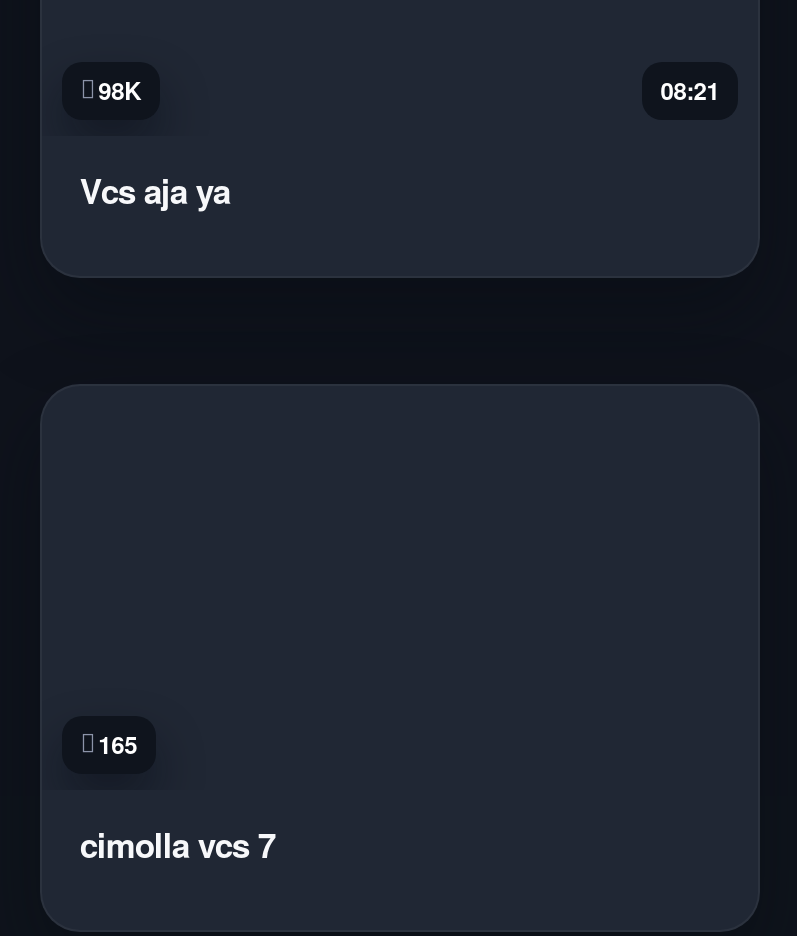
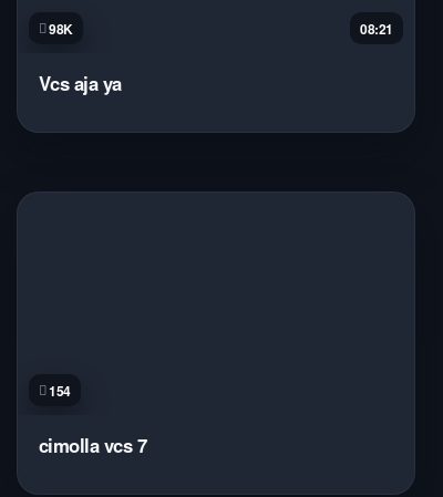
[98,727,137,763] 165 -> [49,381,70,400] 154

